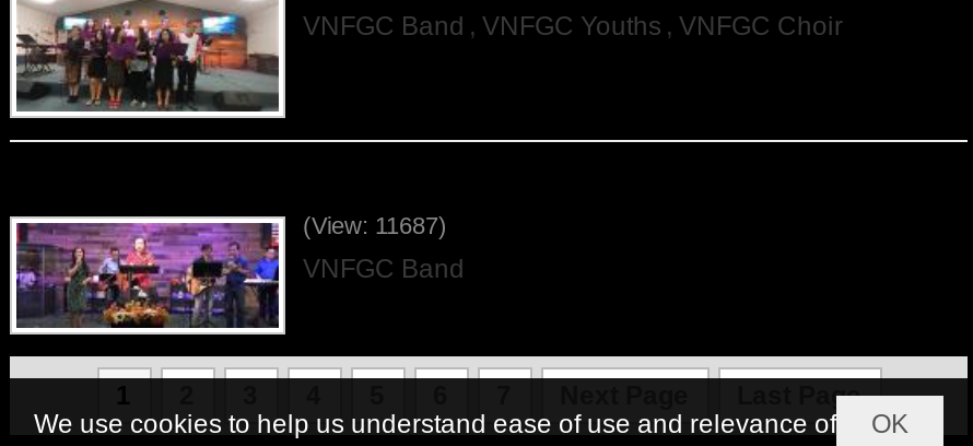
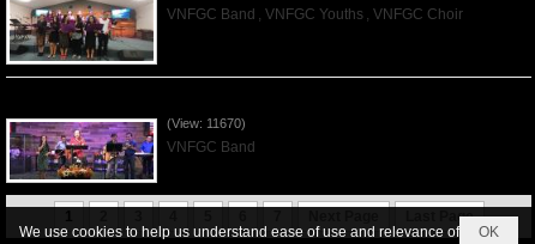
[303,212,447,238] (View: 11687) -> [167,116,246,130] (View: 11670)

